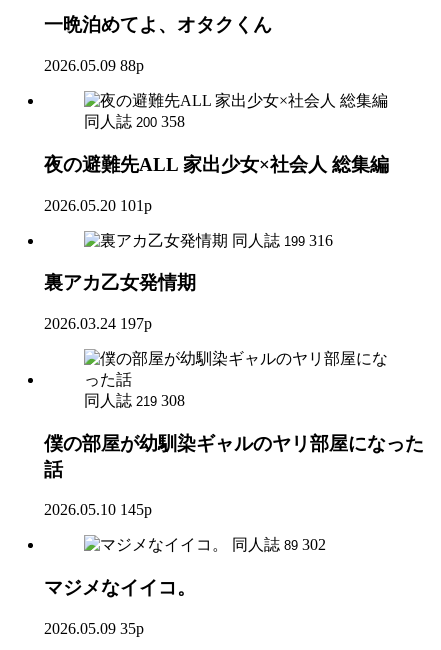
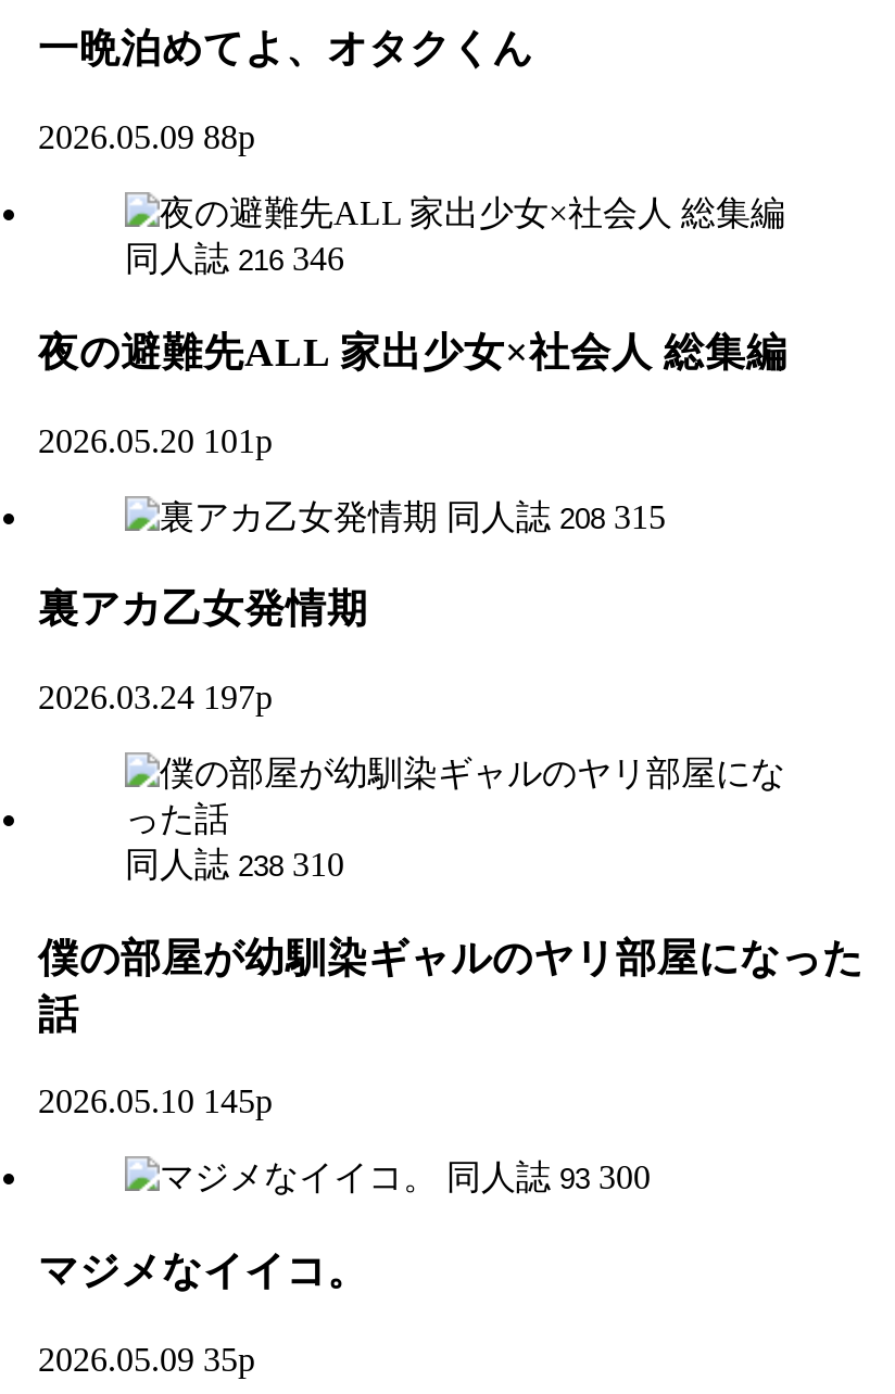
[84,113,185,130] 同人誌 200 358 -> [125,240,344,277] 同人誌 216 346
[232,231,333,248] 同人誌 199 316 -> [446,497,666,534] 同人誌 208 315
[84,392,185,409] 同人誌 219 308 -> [125,846,344,882] 同人誌 238 310
[232,536,326,553] 同人誌 89 302 -> [446,1159,651,1196] 同人誌 93 300

